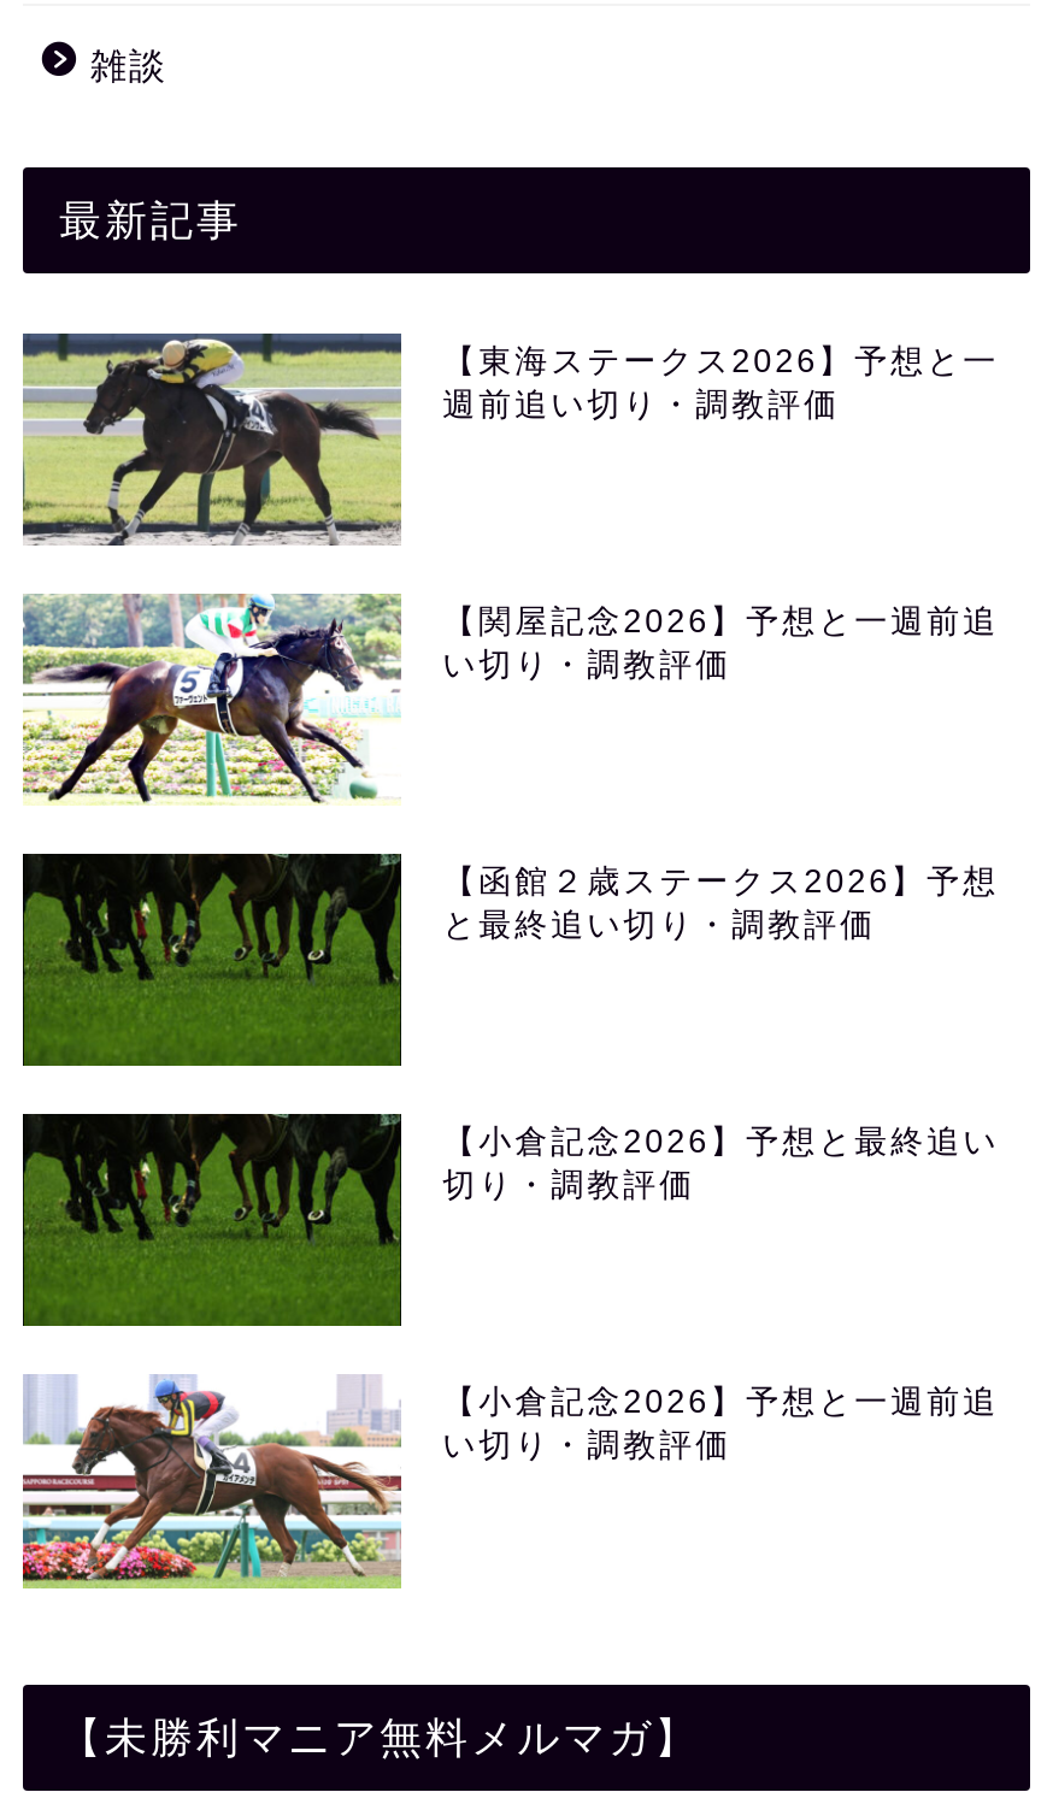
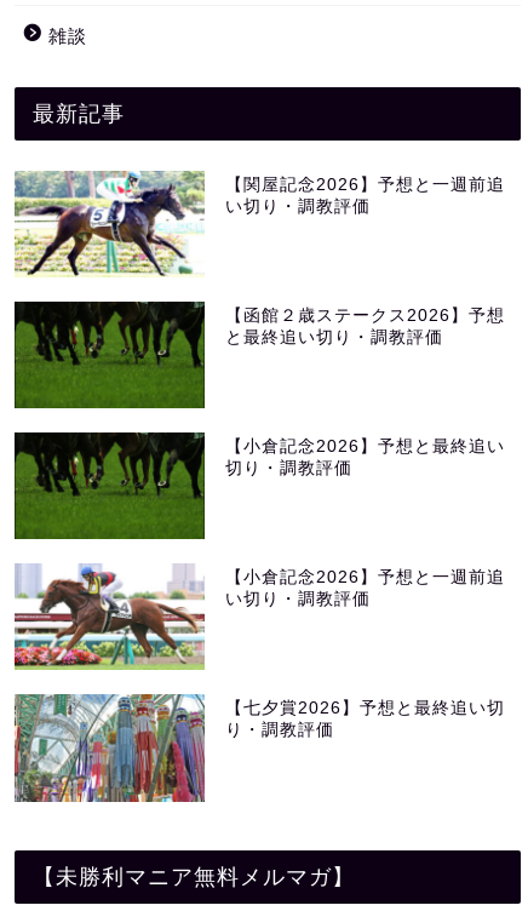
[23,331,999,548] [image] | 【東海ステークス2026】予想と一 | 週前追い切り・調教評価 -> none
moved [18,589,999,1464] -> [12,168,505,608]: [image] | 【関屋記念2026】予想と一週前追 | い切り・調教評価 | ... | 【小倉記念2026】予想と一週前追 | い切り・調教評価
moved [18,1374,406,1591] -> [12,563,207,672]: [image]
none -> [13,693,505,803] [image] | 【七夕賞2026】予想と最終追い切 | り・調教評価

